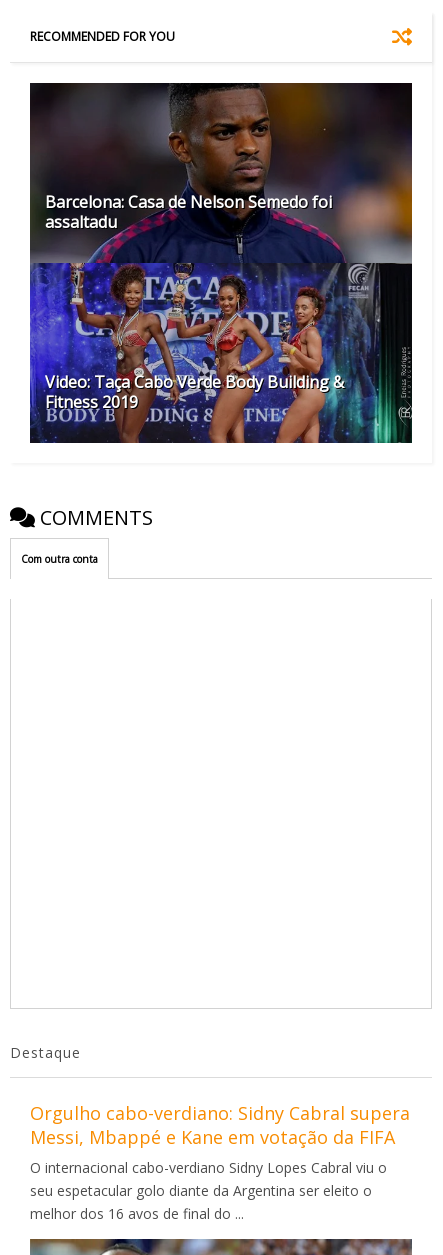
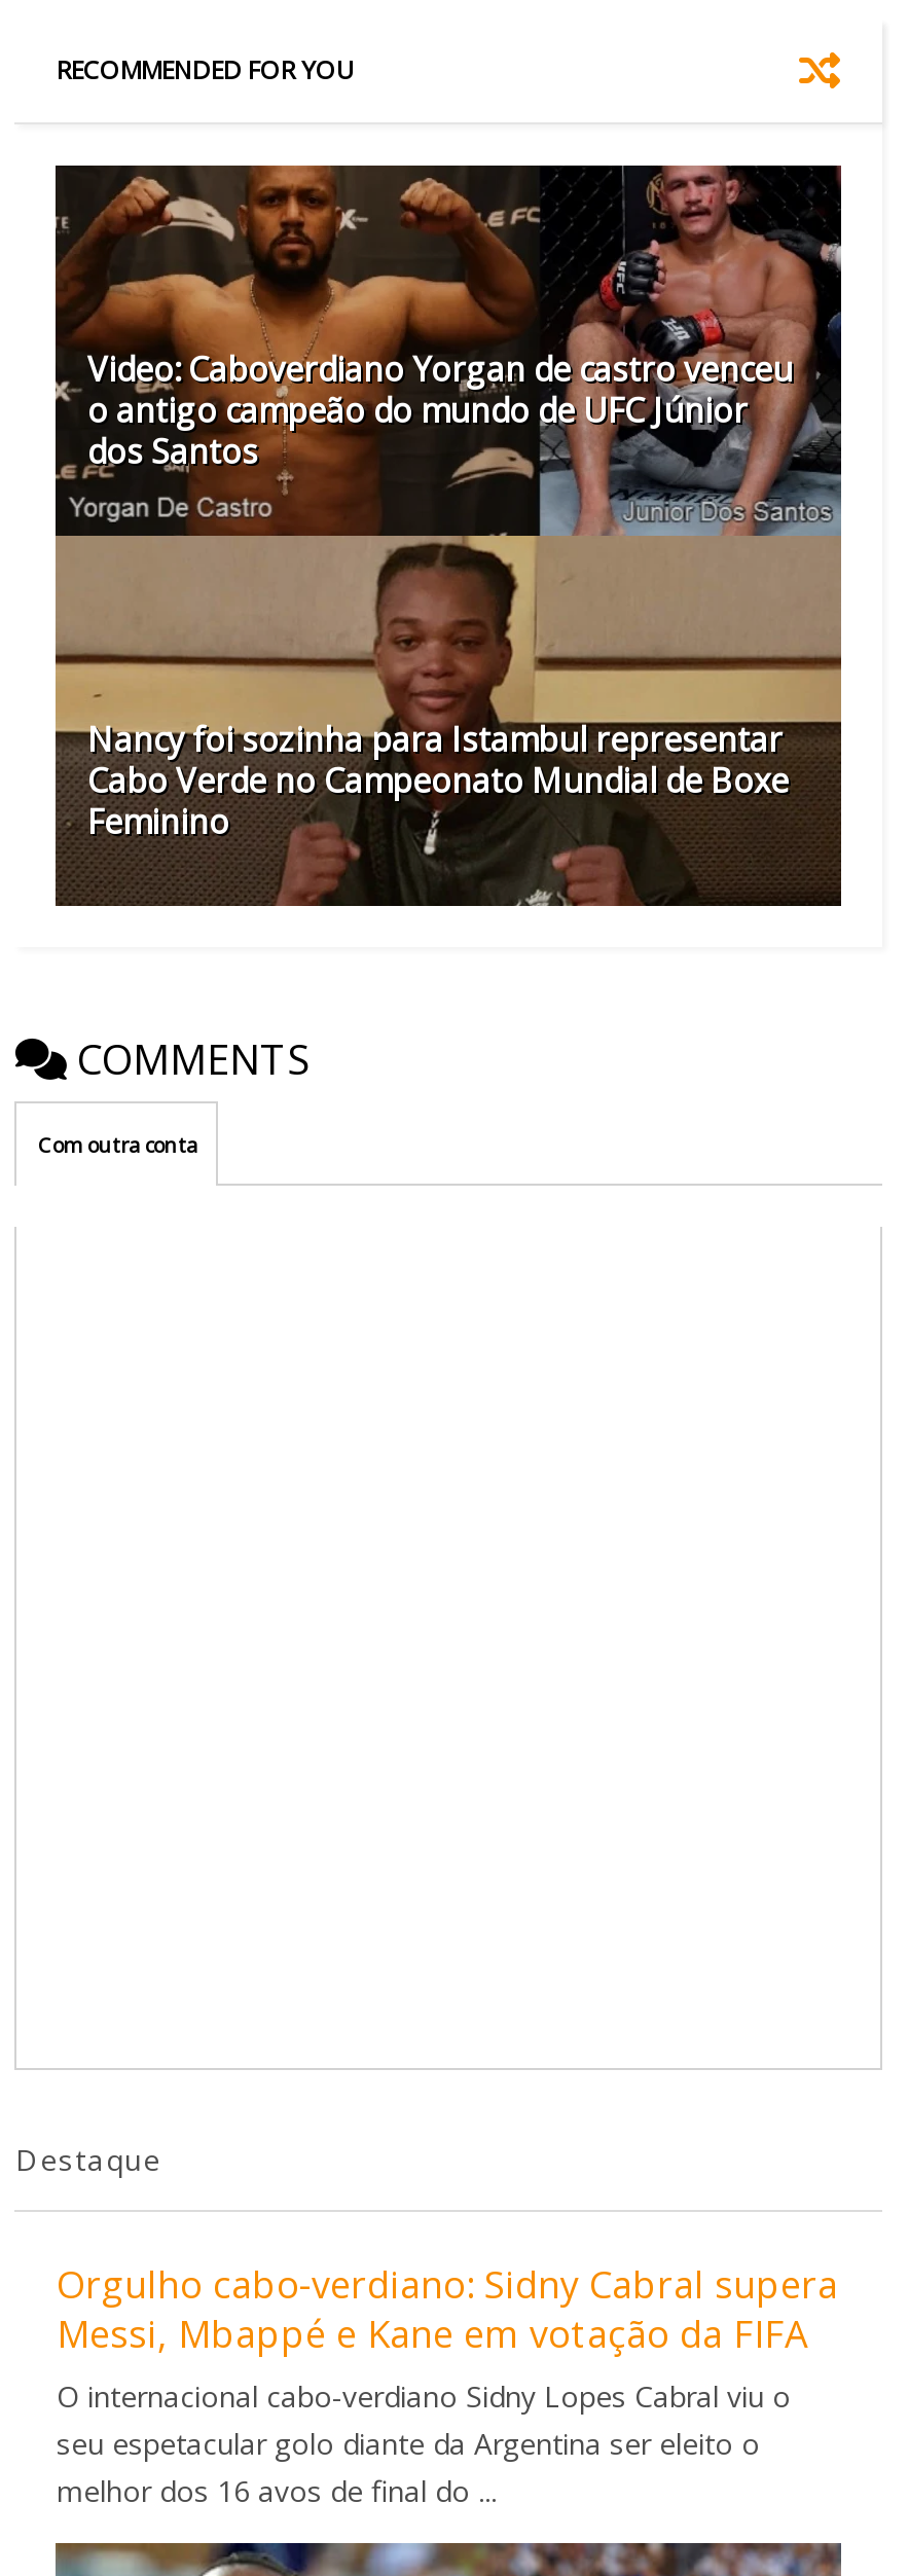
[29,82,413,444] [image] | Barcelona: Casa de Nelson Semedo foi | assaltadu -> [53,164,843,908] [image] | Video: Caboverdiano Yorgan de castro venceu | o antigo campeão do mundo de UFC Júnior | dos Santos
[45,371,344,413] Video: Taça Cabo Verde Body Building & | Fitness 2019 -> [87,717,788,845] Nancy foi sozinha para Istambul representar | Cabo Verde no Campeonato Mundial de Boxe | Feminino

